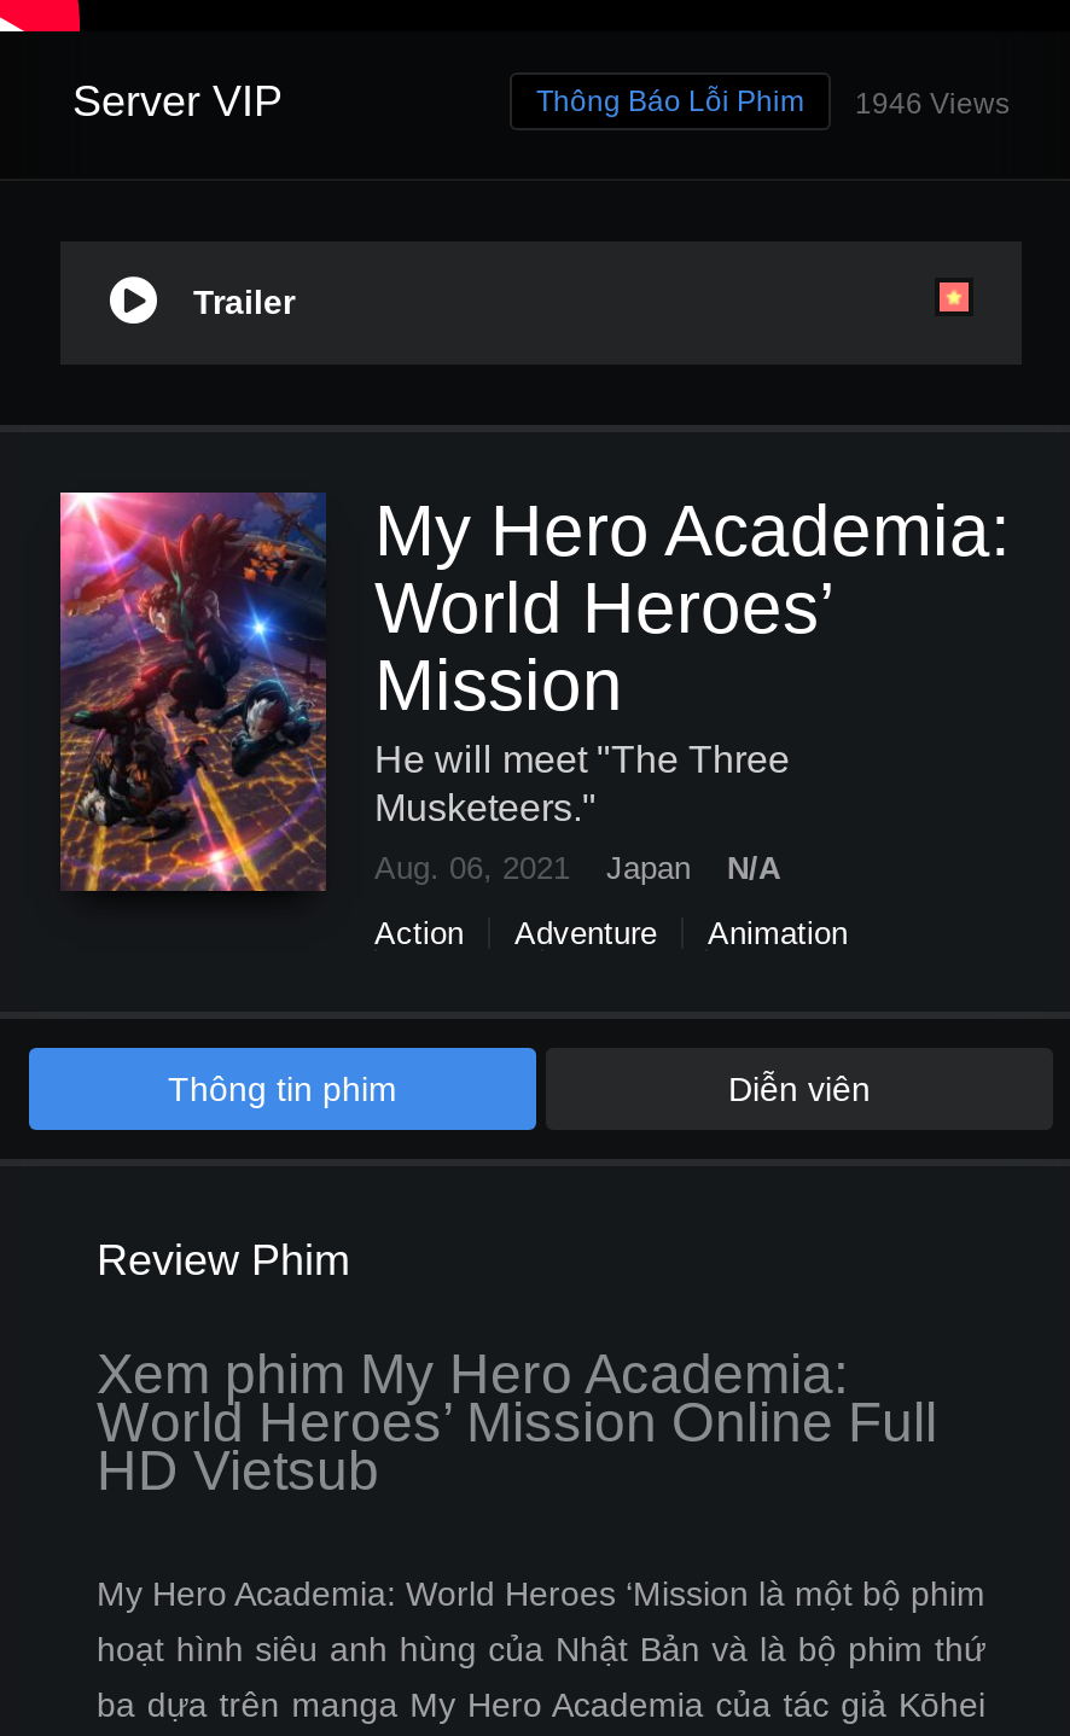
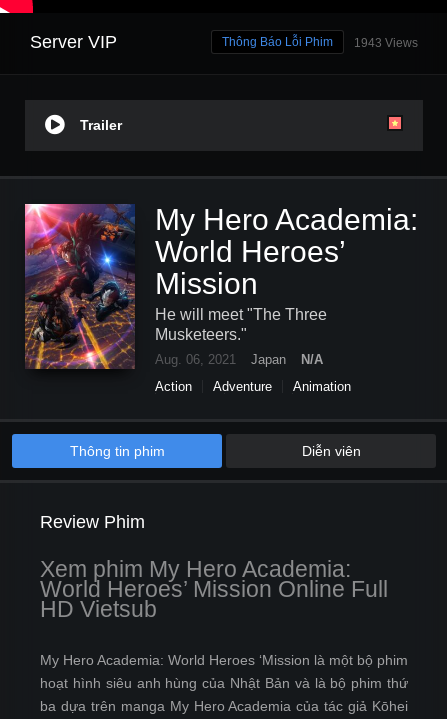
[536,85,1010,121] Thông Báo Lỗi Phim 1946 Views -> [222,35,418,50] Thông Báo Lỗi Phim 1943 Views

